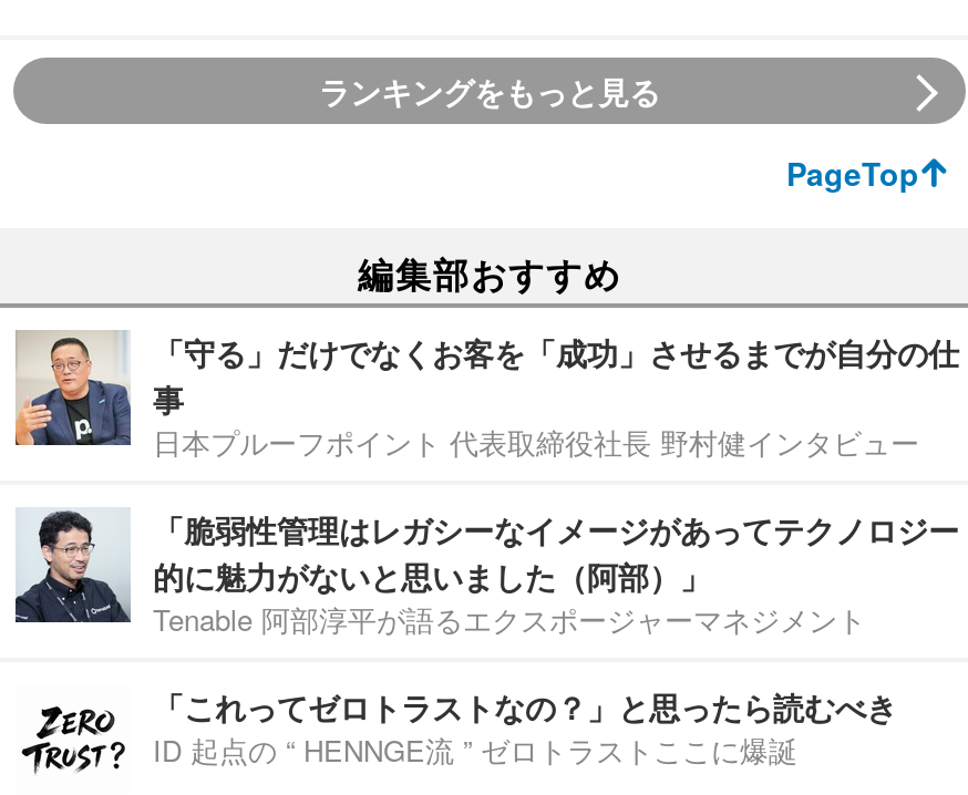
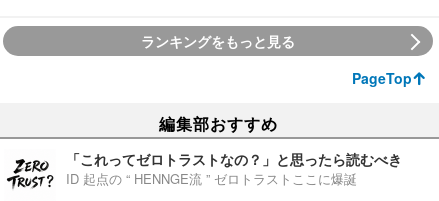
[13,330,959,640] [image] | 「守る」だけでなくお客を「成功」させるまでが自分の仕 | 事 | 日本プルーフポイント 代表取締役社長 野村健インタビュー | 「脆弱性管理はレガシーなイメージがあってテクノロジー | 的に魅力がないと思いました（阿部）」 | Tenable 阿部淳平が語るエクスポージャーマネジメント -> none
[13,507,122,624] [image] -> none

